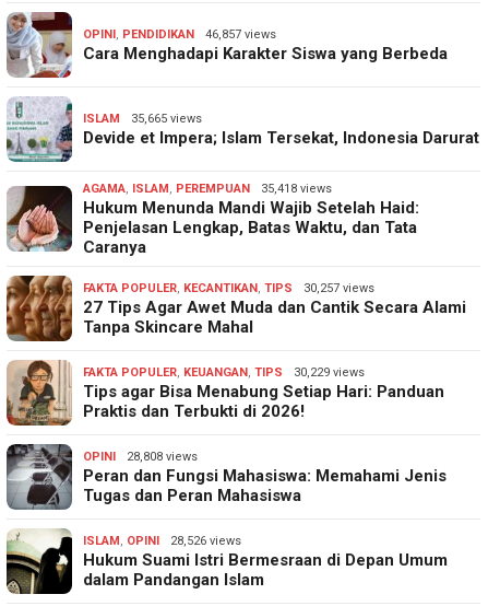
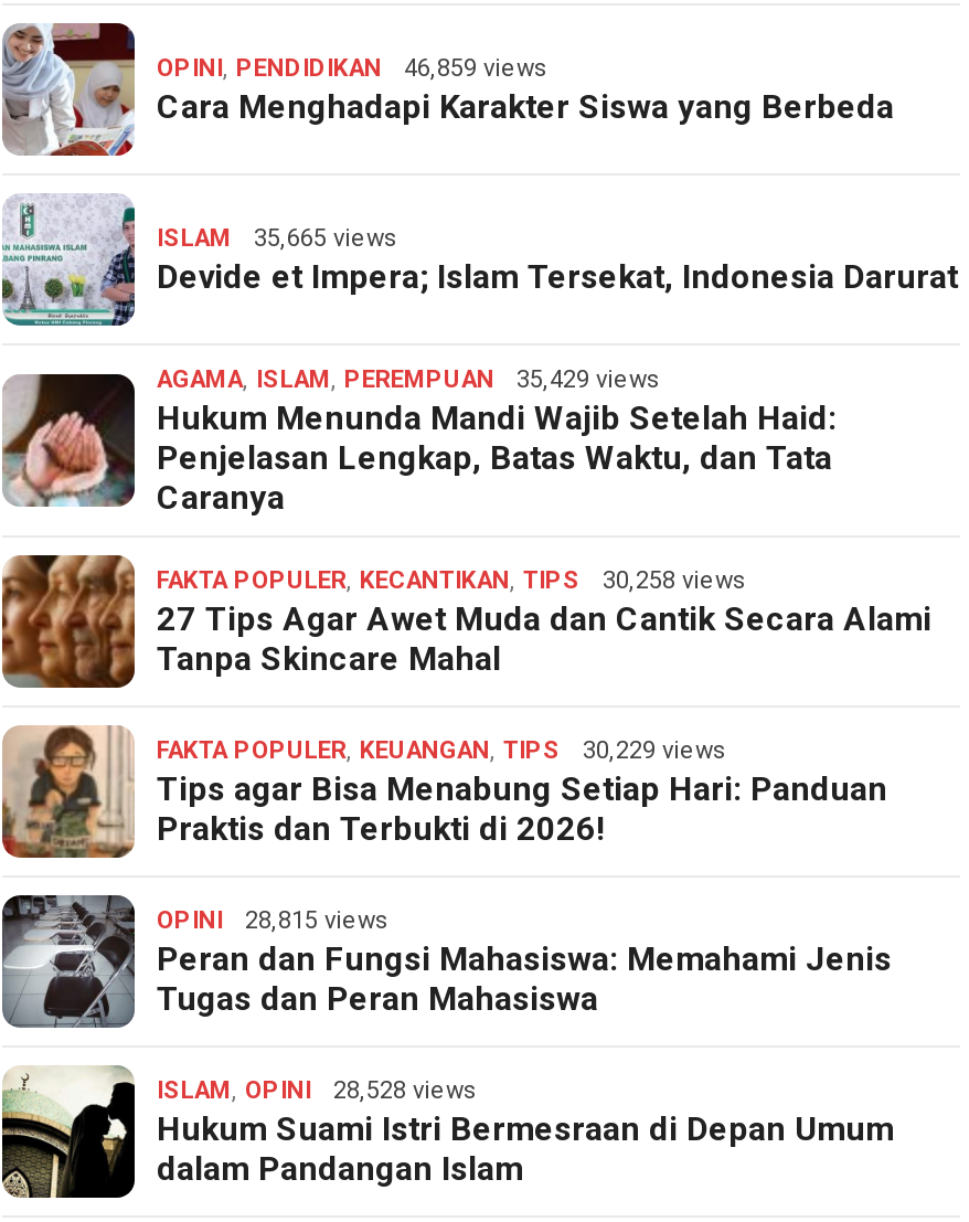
[83,27,276,42] OPINI, PENDIDIKAN 46,857 views -> [157,55,547,84] OPINI, PENDIDIKAN 46,859 views
[83,182,332,196] AGAMA, ISLAM, PEREMPUAN 35,418 views -> [157,366,660,395] AGAMA, ISLAM, PEREMPUAN 35,429 views
[83,281,374,295] FAKTA POPULER, KECANTIKAN, TIPS 30,257 views -> [157,567,746,596] FAKTA POPULER, KECANTIKAN, TIPS 30,258 views
[83,450,198,464] OPINI 28,808 views -> [157,907,388,936] OPINI 28,815 views
[83,534,241,548] ISLAM, OPINI 28,526 views -> [157,1077,477,1106] ISLAM, OPINI 28,528 views

